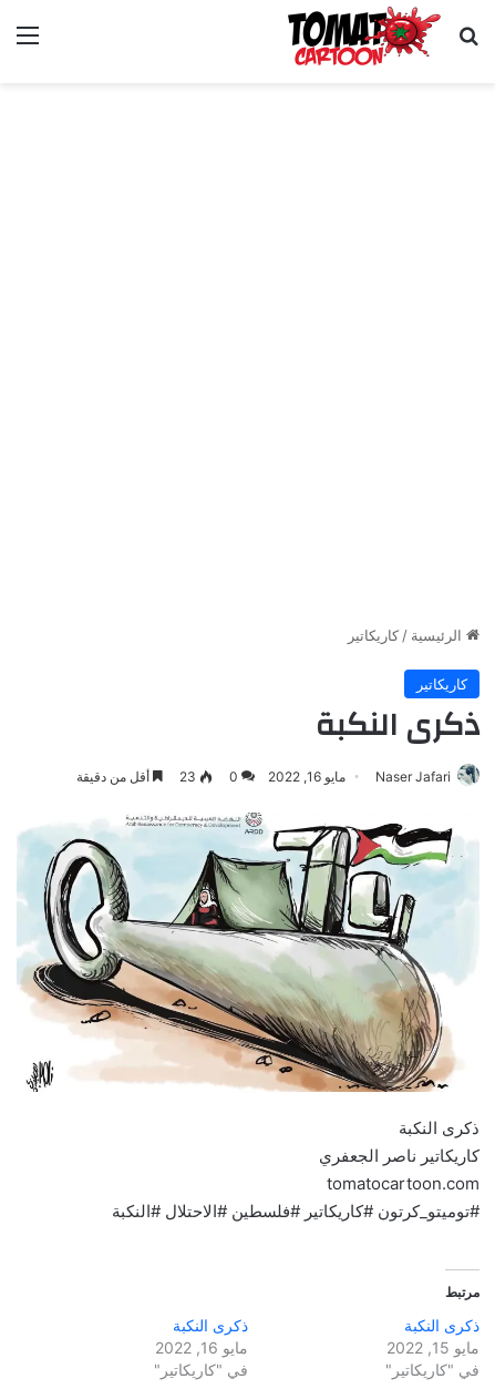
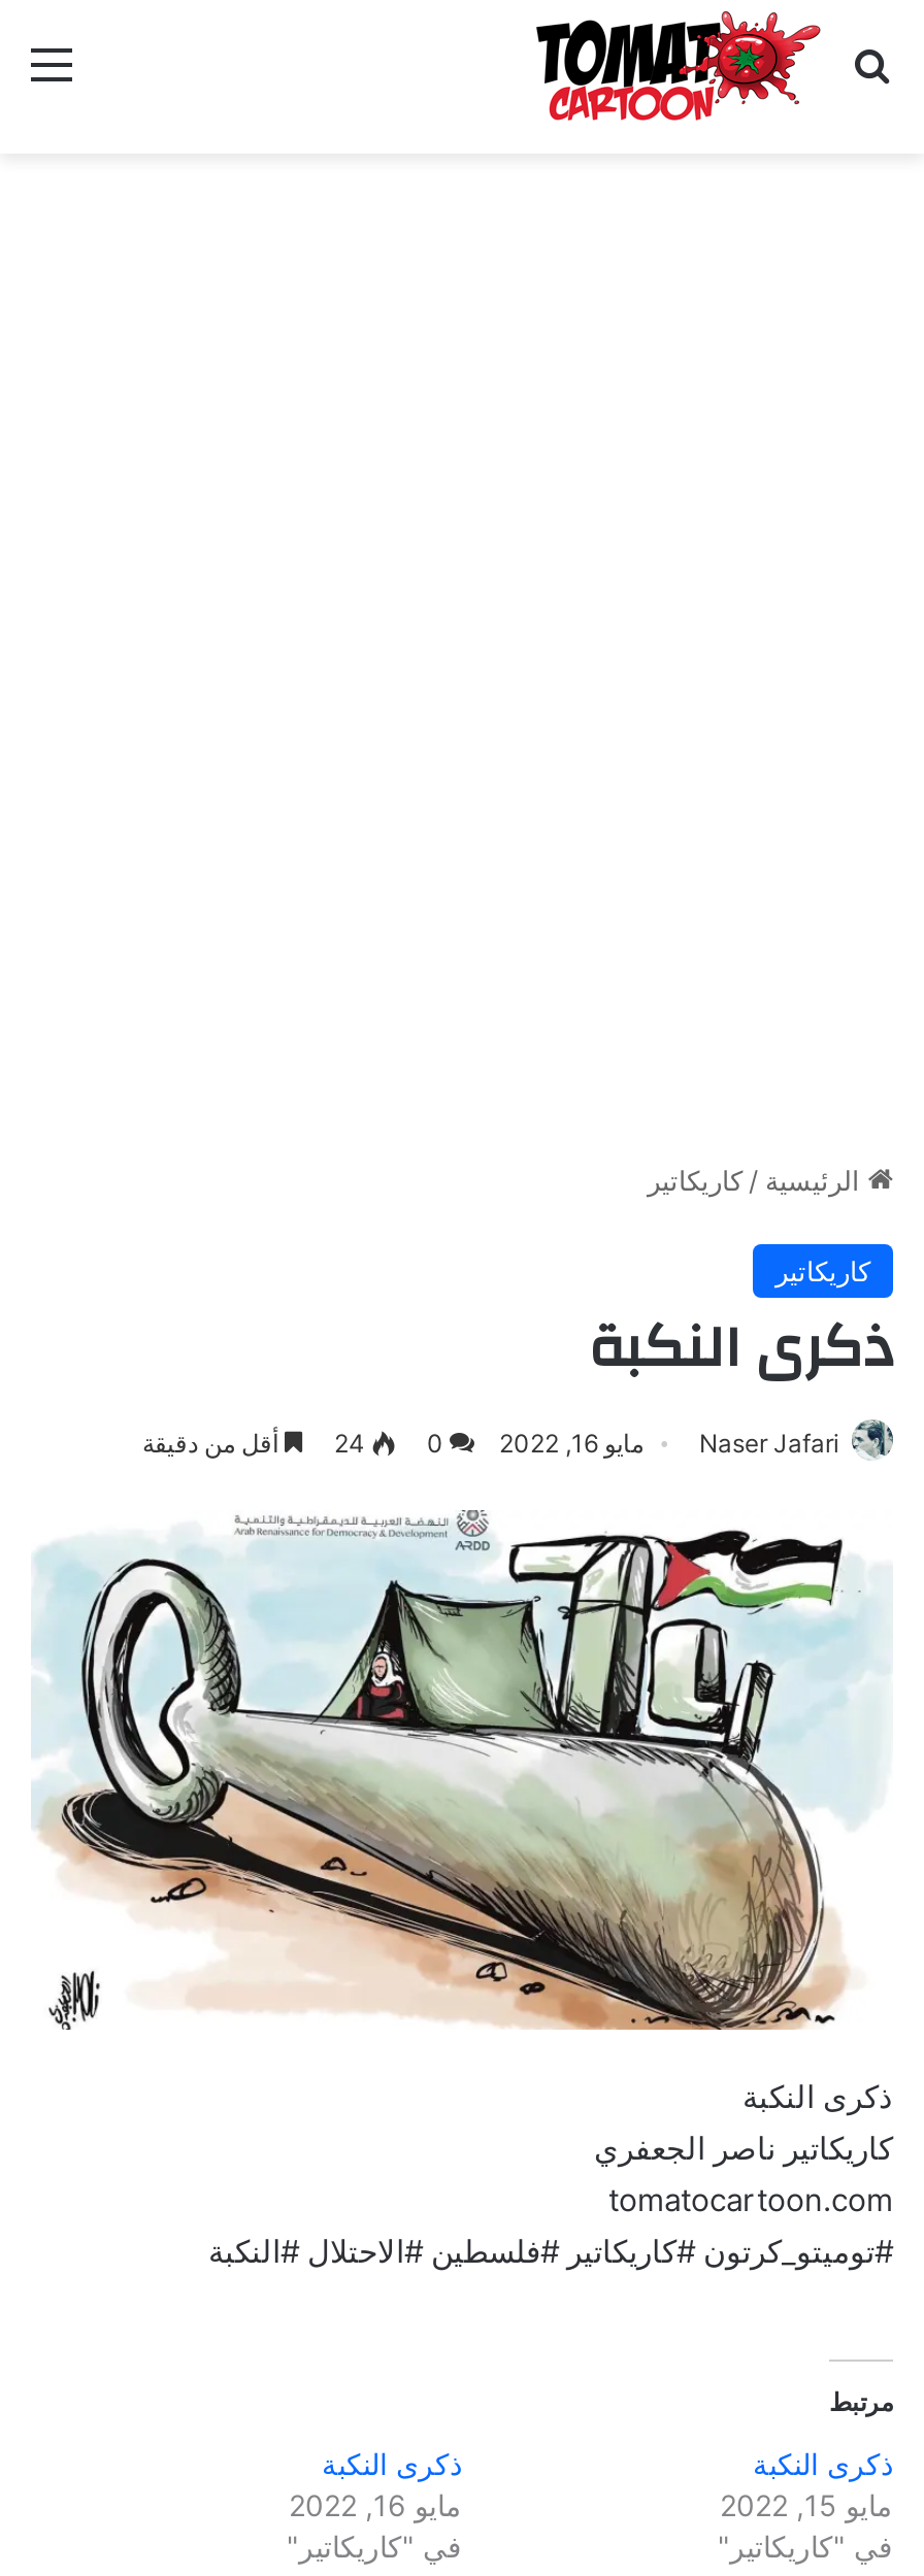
[179,768,196,785] 23 -> [334,1428,365,1459] 24

